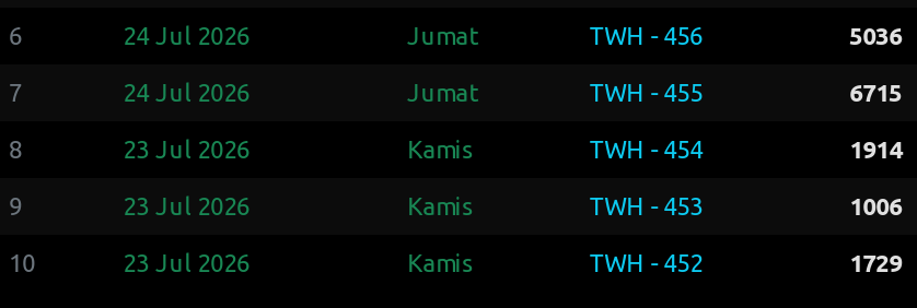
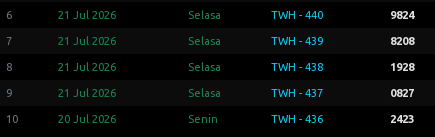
[123,22,902,48] 24 Jul 2026 | Jumat | TWH - 456 | 5036 -> [58,9,414,21] 21 Jul 2026 | Selasa | TWH - 440 | 9824
[123,79,902,105] 24 Jul 2026 | Jumat | TWH - 455 | 6715 -> [58,35,414,47] 21 Jul 2026 | Selasa | TWH - 439 | 8208
[123,136,902,162] 23 Jul 2026 | Kamis | TWH - 454 | 1914 -> [58,61,414,73] 21 Jul 2026 | Selasa | TWH - 438 | 1928
[123,193,902,219] 23 Jul 2026 | Kamis | TWH - 453 | 1006 -> [58,87,414,99] 21 Jul 2026 | Selasa | TWH - 437 | 0827
[123,249,902,276] 23 Jul 2026 | Kamis | TWH - 452 | 1729 -> [58,113,414,125] 20 Jul 2026 | Senin | TWH - 436 | 2423

